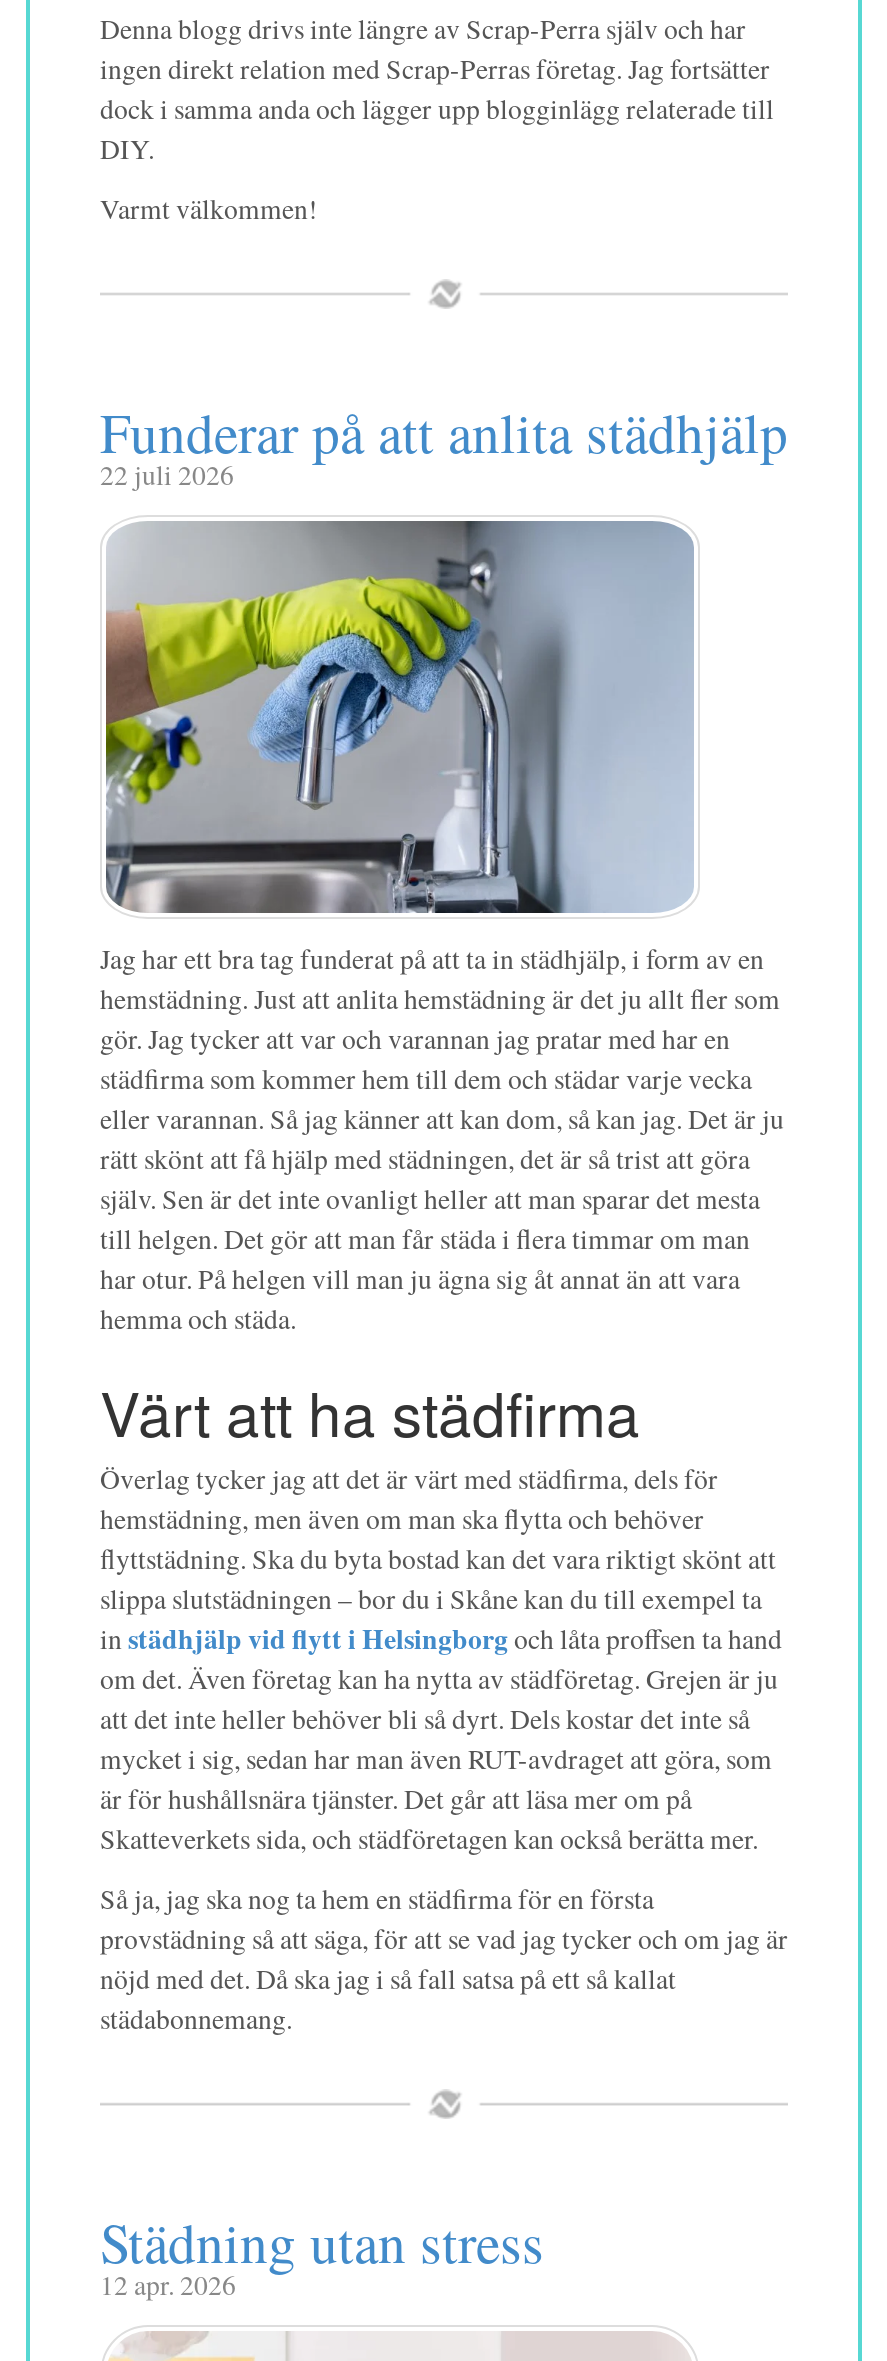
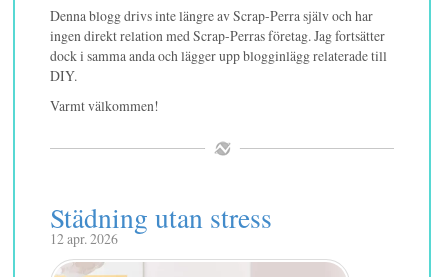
[100,395,788,493] Funderar på att anlita städhjälp | 22 juli 2026 -> none
[100,519,788,2037] [image] | Jag har ett bra tag funderat på att ta in städhjälp, i form av en | hemstädning. Just att anlita hemstädning är det ju allt fler som | gör. Jag tycker att var och varannan jag pratar med har en | städfirma som kommer hem till dem och städar varje vecka | eller varannan. Så jag känner att kan dom, så kan jag. Det är ju | rätt skönt att få hjälp med städningen, det är så trist att göra | själv. Sen är det inte ovanligt heller att man sparar det mesta | till helgen. Det gör att man får städa i flera timmar om man | har otur. På helgen vill man ju ägna sig åt annat än att vara | hemma och städa. | Värt att ha städfirma | Överlag tycker jag att det är värt med städfirma, dels för | hemstädning, men även om man ska flytta och behöver | flyttstädning. Ska du byta bostad kan det vara riktigt skönt att | slippa slutstädningen – bor du i Skåne kan du till exempel ta | in städhjälp vid flytt i Helsingborg och låta proffsen ta hand | om det. Även företag kan ha nytta av städföretag. Grejen är ju | att det inte heller behöver bli så dyrt. Dels kostar det inte så | mycket i sig, sedan har man även RUT-avdraget att göra, som | är för hushållsnära tjänster. Det går att läsa mer om på | Skatteverkets sida, och städföretagen kan också berätta mer. | Så ja, jag ska nog ta hem en städfirma för en första | provstädning så att säga, för att se vad jag tycker och om jag är | nöjd med det. Då ska jag i så fall satsa på ett så kallat | städabonnemang. -> none

